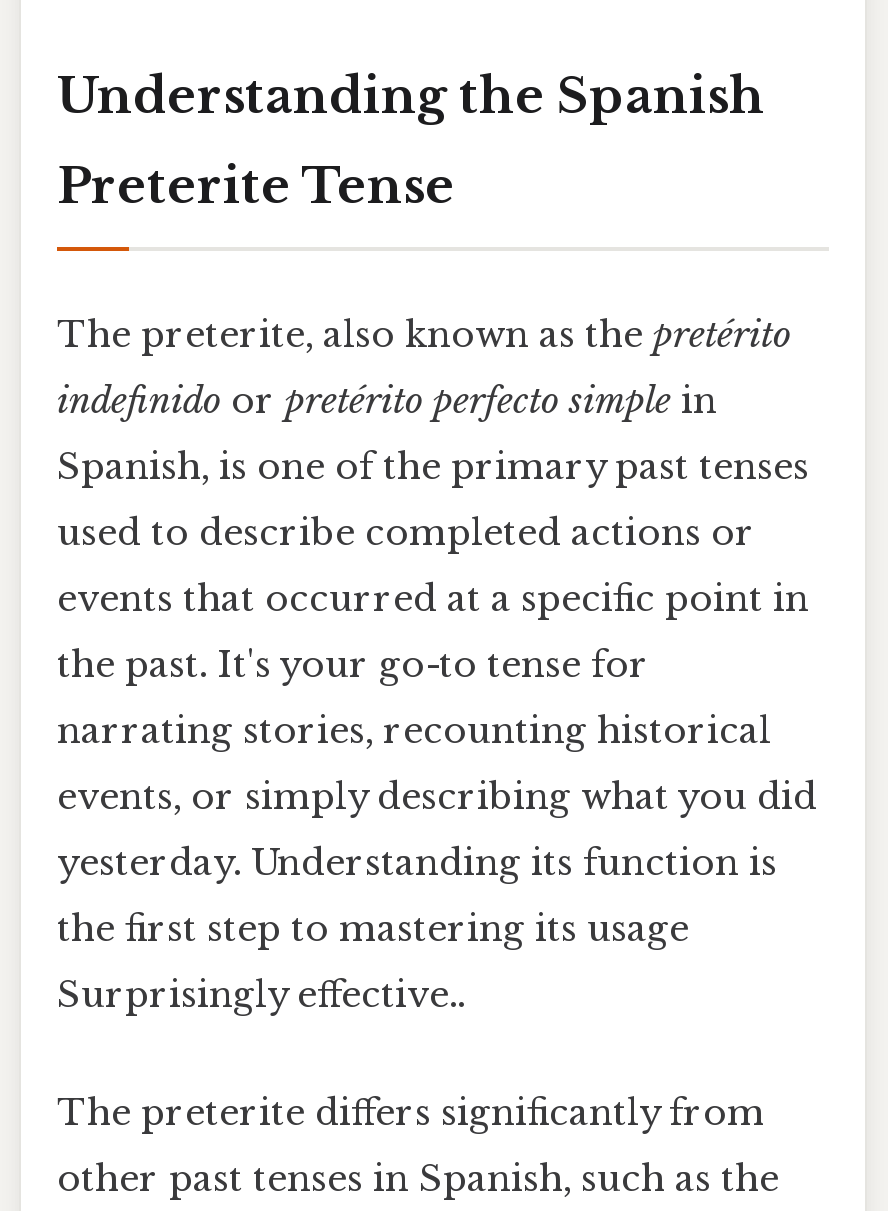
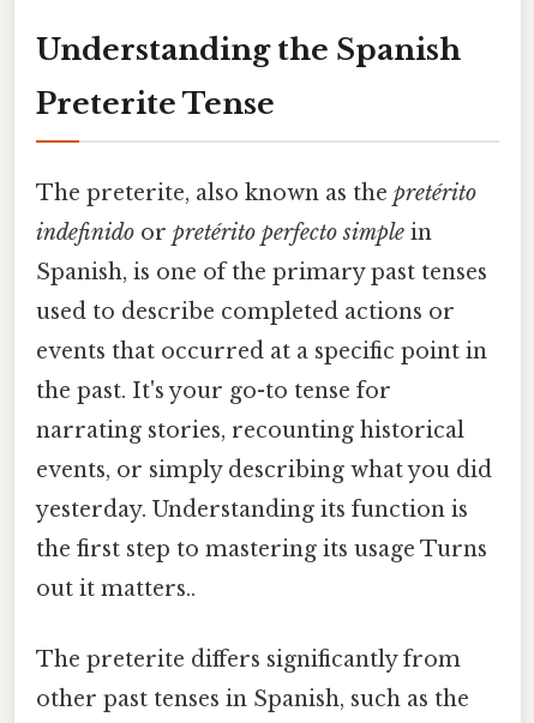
[57,907,689,951] the first step to mastering its usage -> [36,536,487,562] the first step to mastering its usage Turns
[57,973,465,1017] Surprisingly effective.. -> [36,576,196,602] out it matters..

